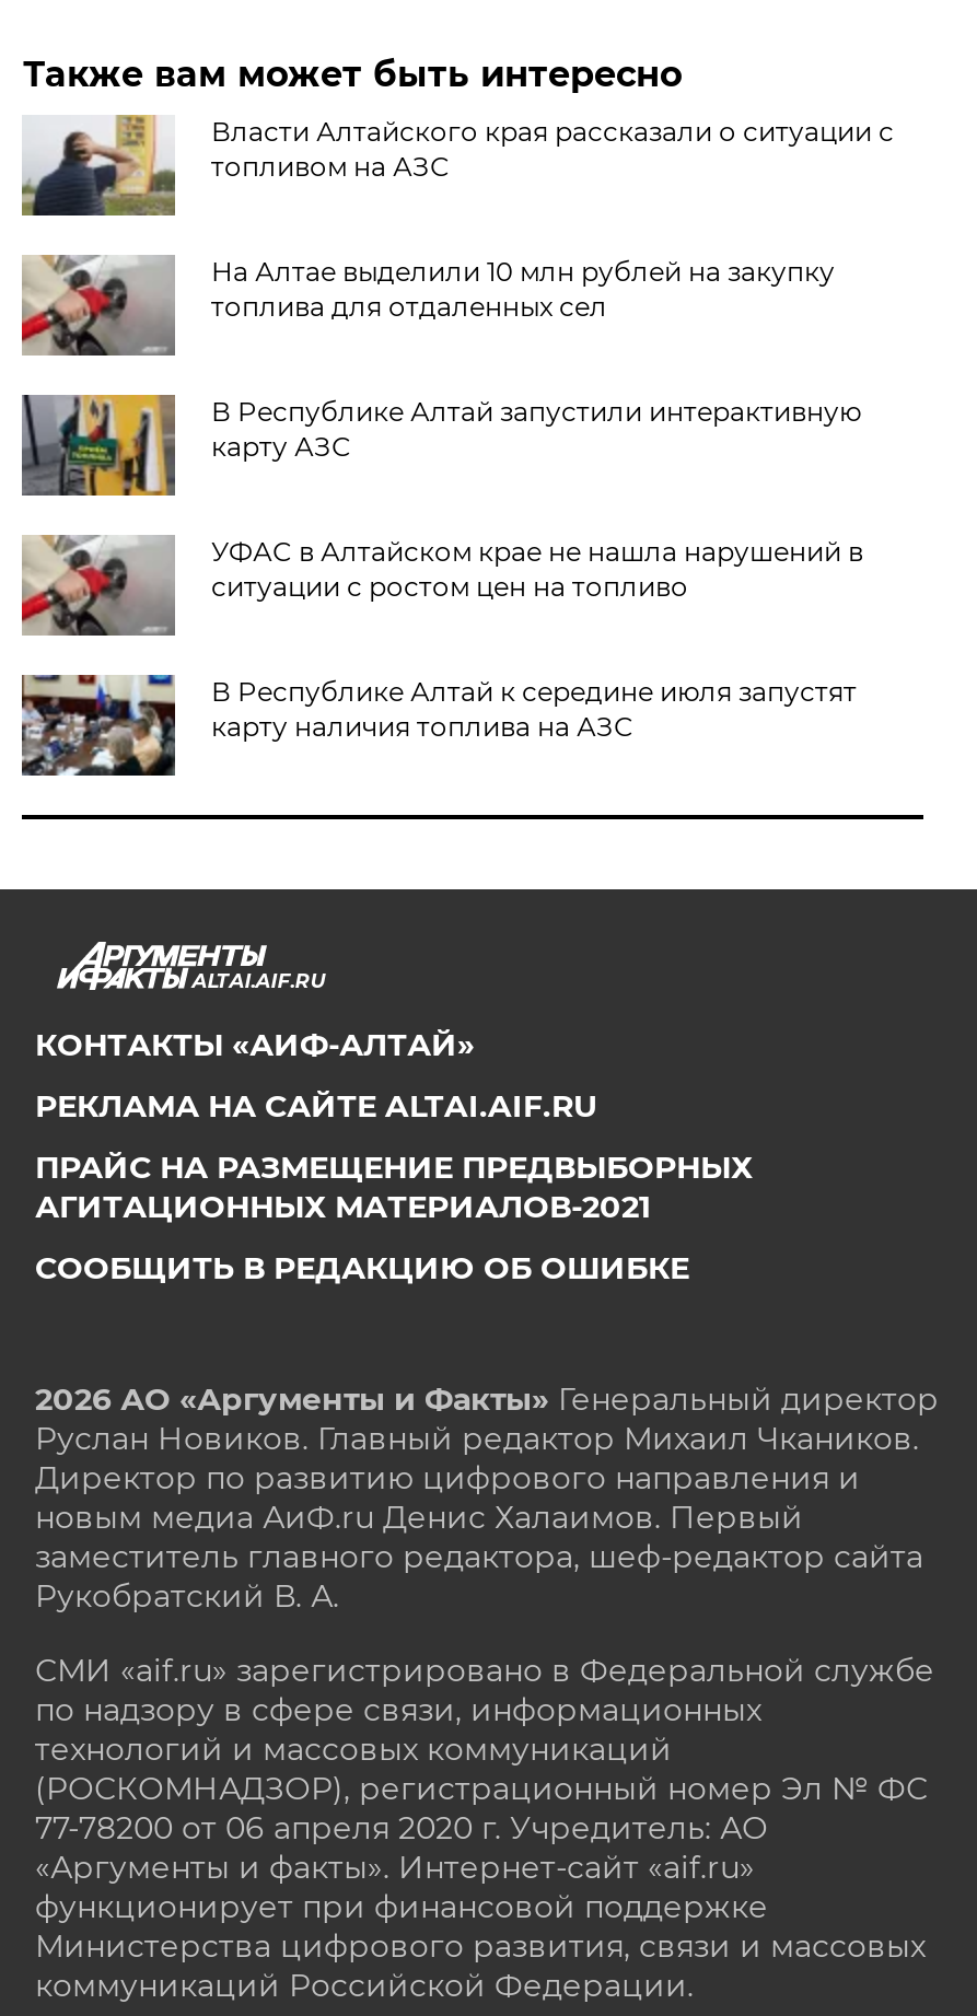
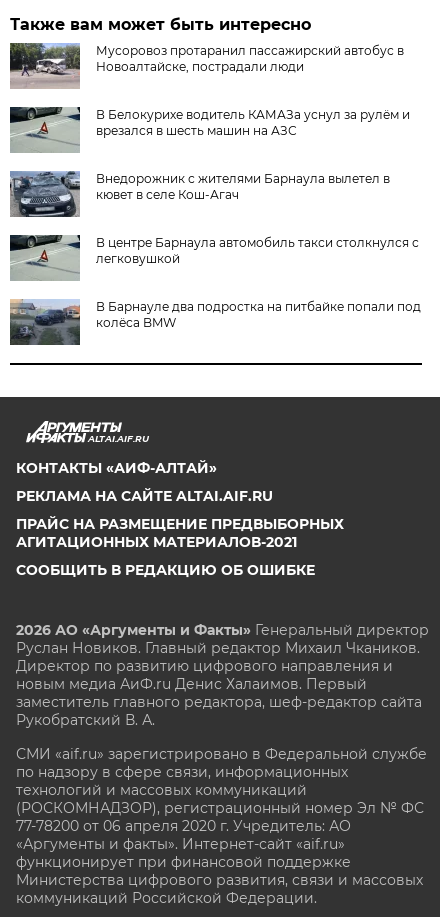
[22,113,894,215] [image] | Власти Алтайского края рассказали о ситуации с | топливом на АЗС -> [9,42,404,88] [image] | Мусоровоз протаранил пассажирский автобус в | Новоалтайске, пострадали люди
[20,253,835,356] [image] | На Алтае выделили 10 млн рублей на закупку | топлива для отдаленных сел -> [9,106,410,153] [image] | В Белокурихе водитель КАМАЗа уснул за рулём и | врезался в шесть машин на АЗС
[22,393,861,498] [image] | В Республике Алтай запустили интерактивную | карту АЗС -> [10,170,390,218] [image] | Внедорожник с жителями Барнаула вылетел в | кювет в селе Кош-Агач
[20,533,863,636] [image] | УФАС в Алтайском крае не нашла нарушений в | ситуации с ростом цен на топливо -> [9,234,419,281] [image] | В центре Барнаула автомобиль такси столкнулся с | легковушкой
[22,673,856,778] [image] | В Республике Алтай к середине июля запустят | карту наличия топлива на АЗС -> [10,299,421,346] [image] | В Барнауле два подростка на питбайке попали под | колёса BMW

